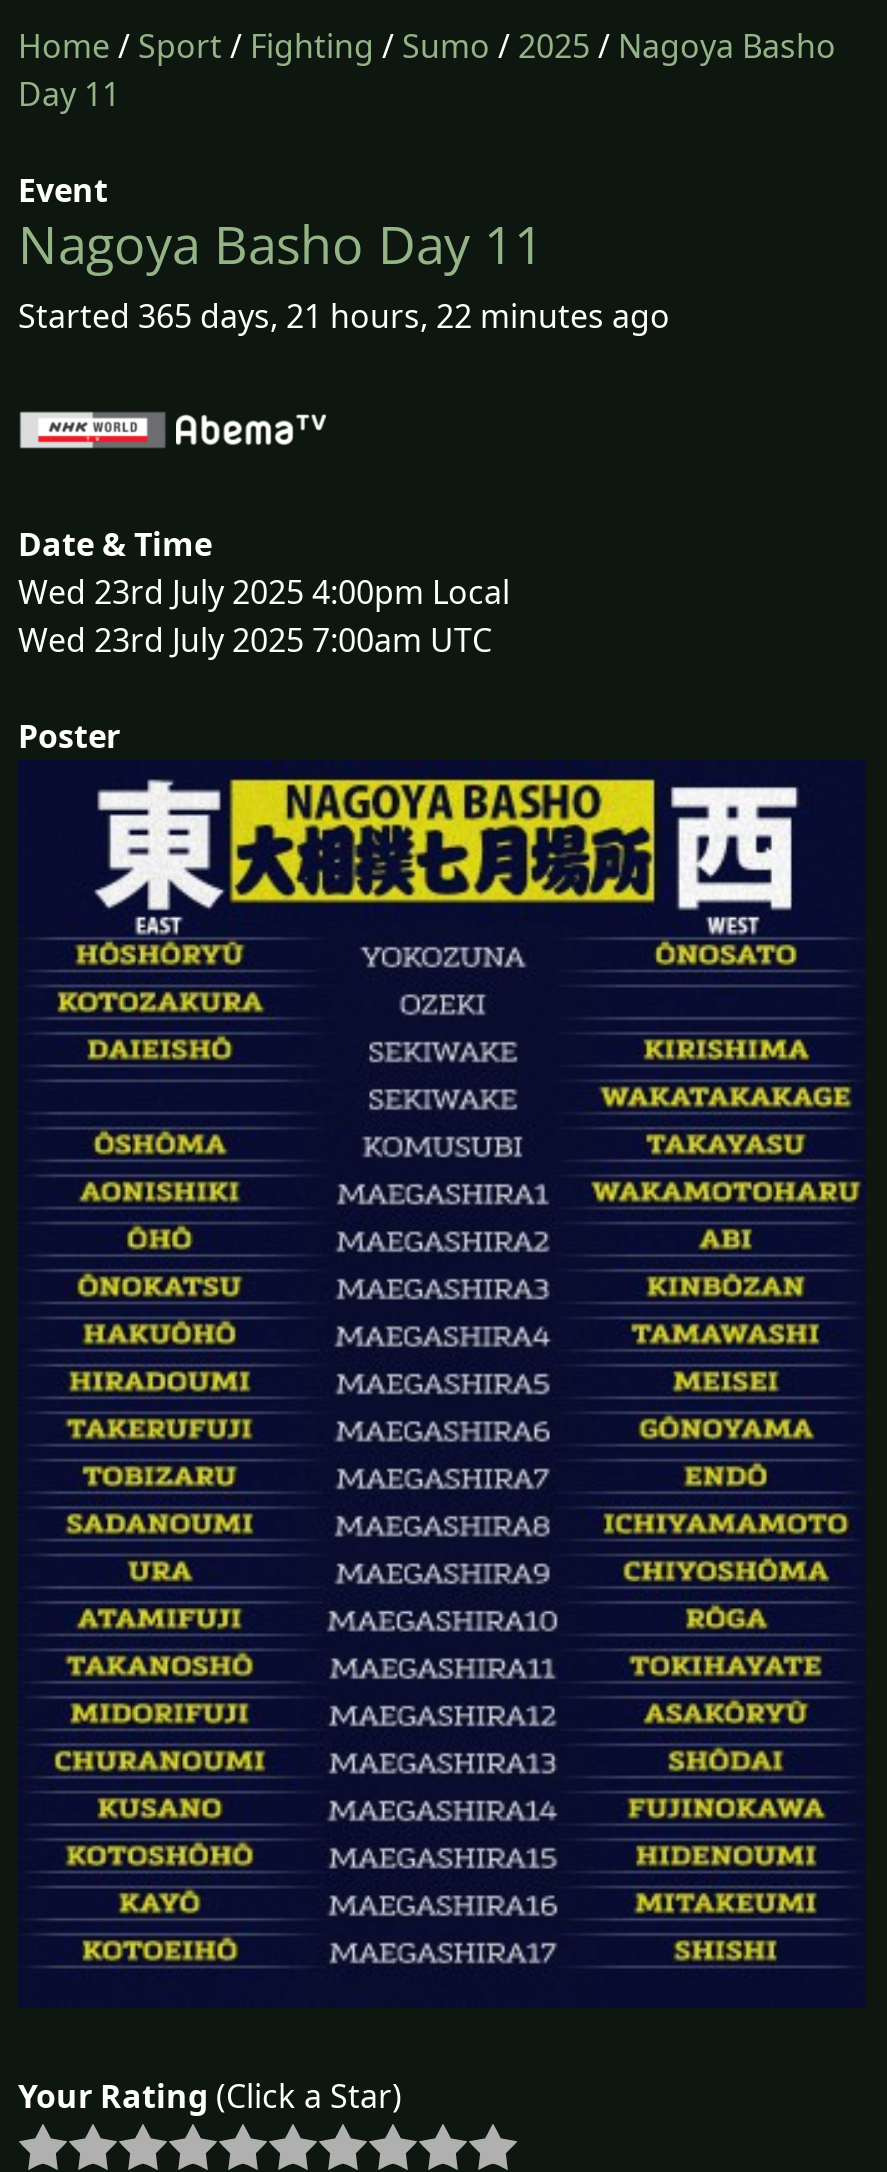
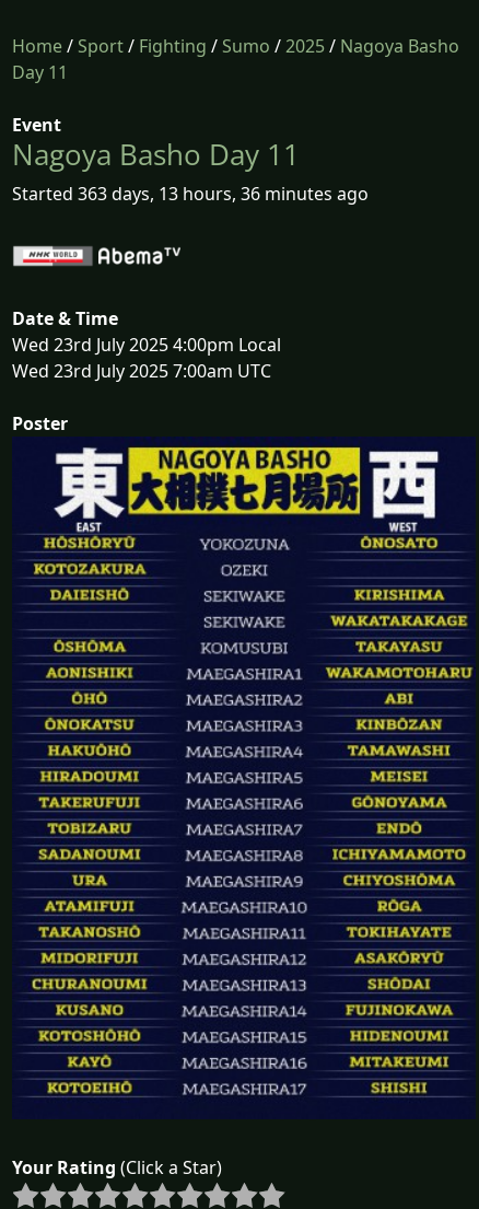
[18,294,670,338] Started 365 days, 21 hours, 22 minutes ago -> [12,182,369,206] Started 363 days, 13 hours, 36 minutes ago

